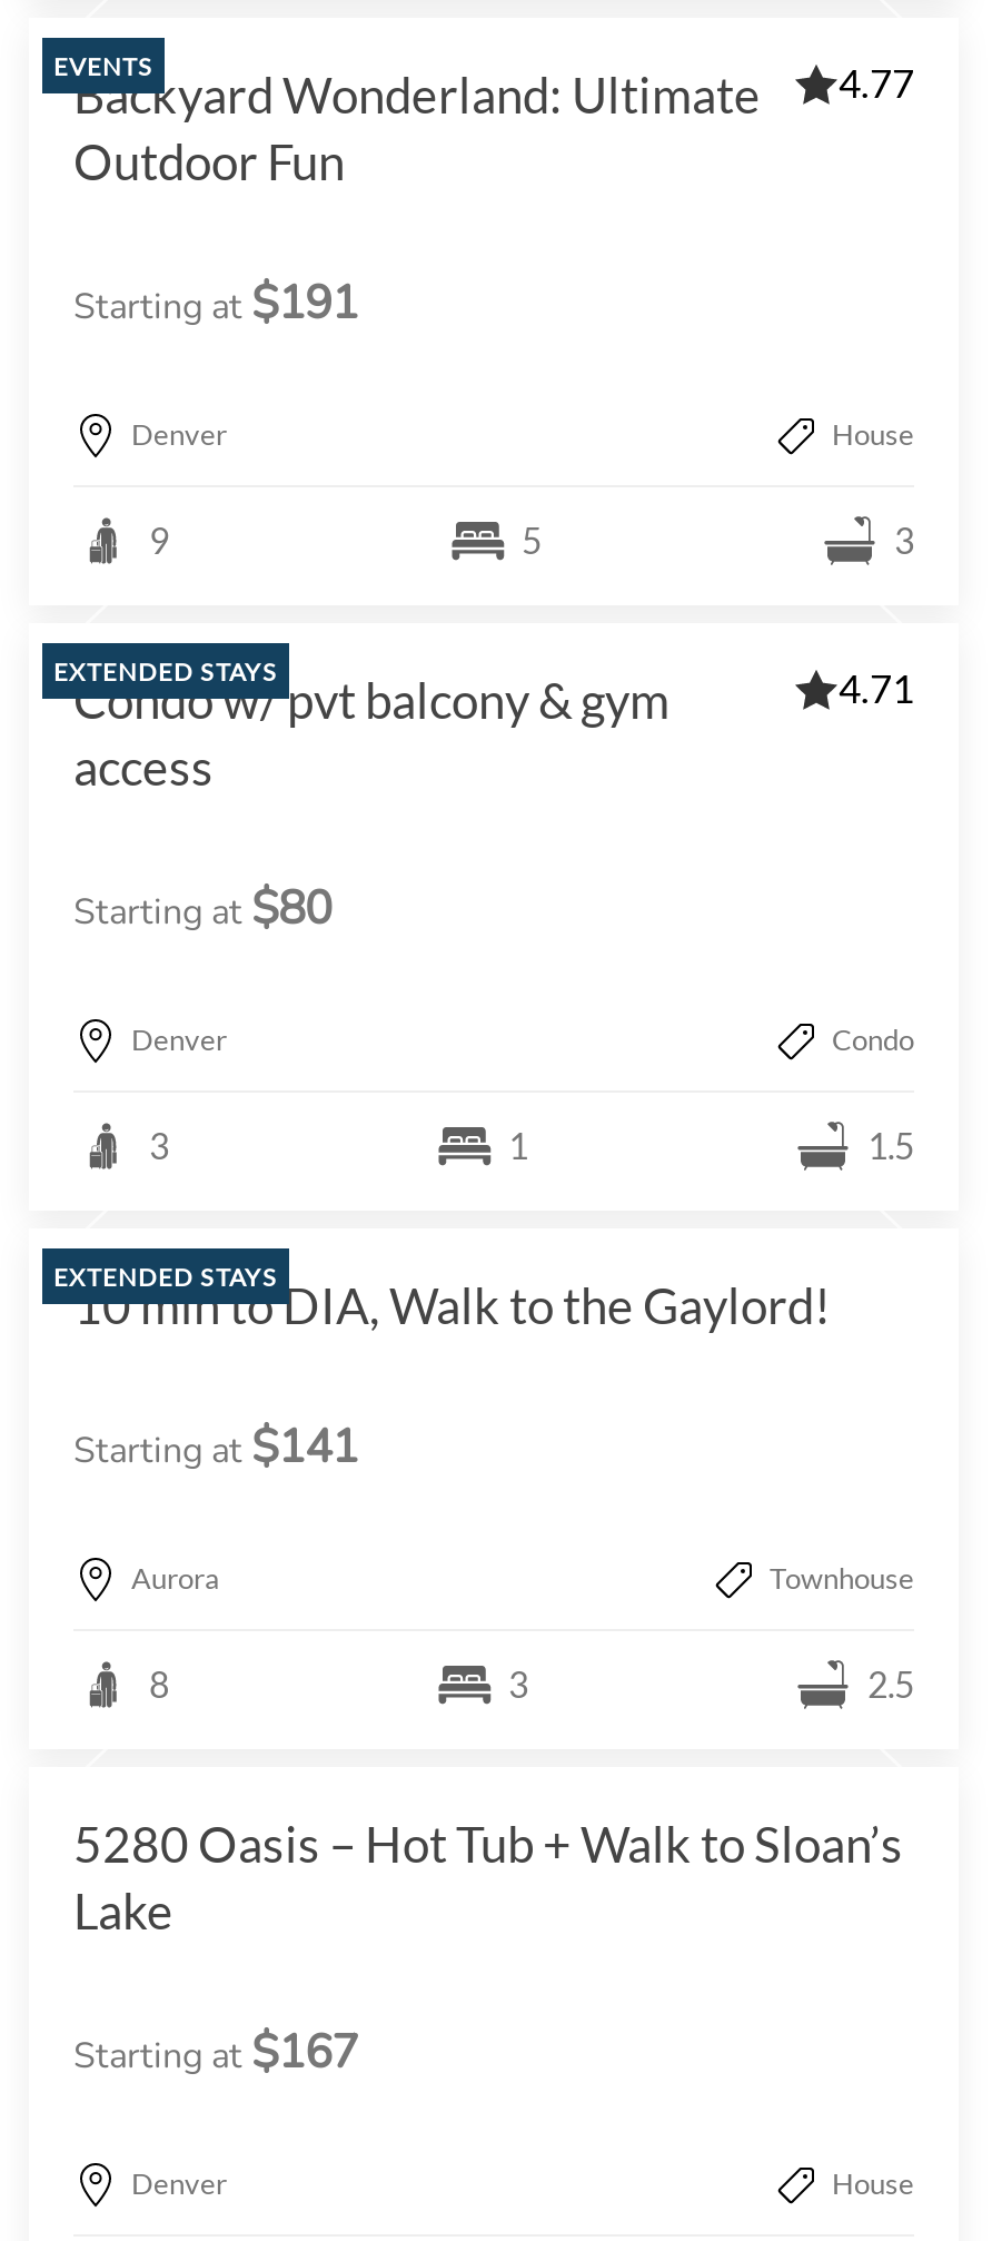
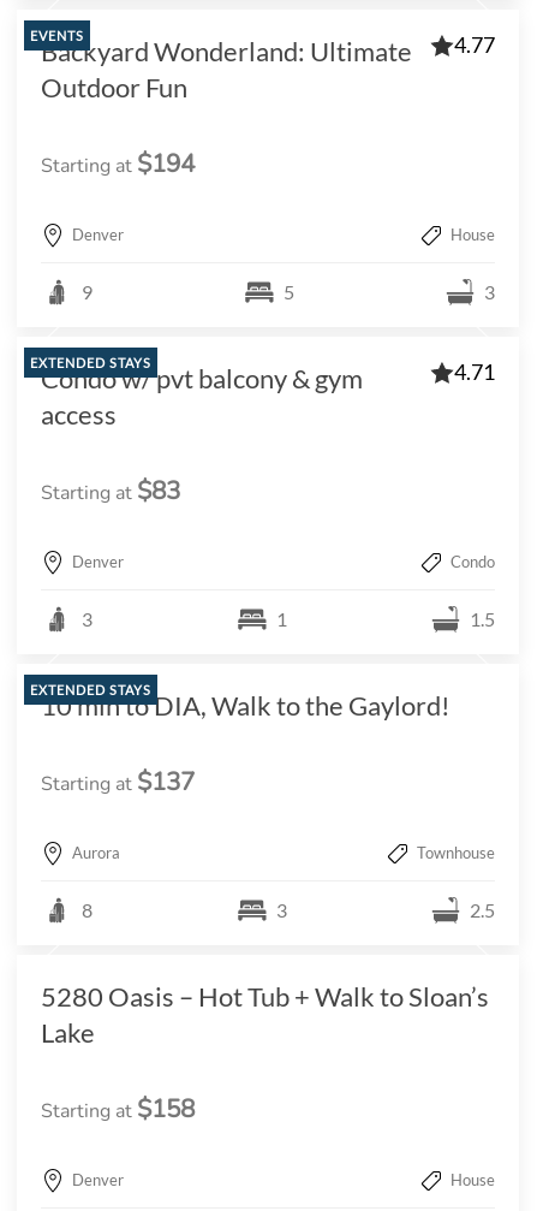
[73,272,358,334] Starting at $191 -> [41,147,195,180] Starting at $194
[73,877,331,939] Starting at $80 -> [41,474,180,507] Starting at $83
[73,1415,358,1478] Starting at $141 -> [41,765,195,799] Starting at $137
[73,2021,358,2083] Starting at $167 -> [41,1092,195,1126] Starting at $158

